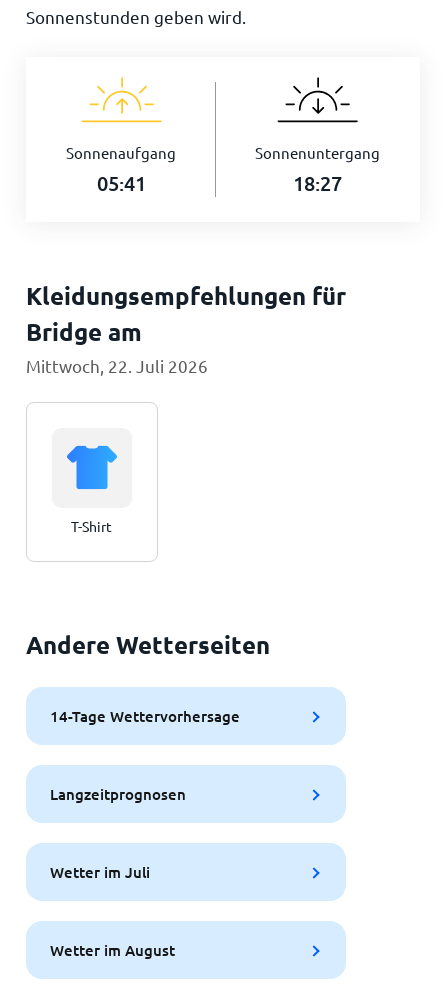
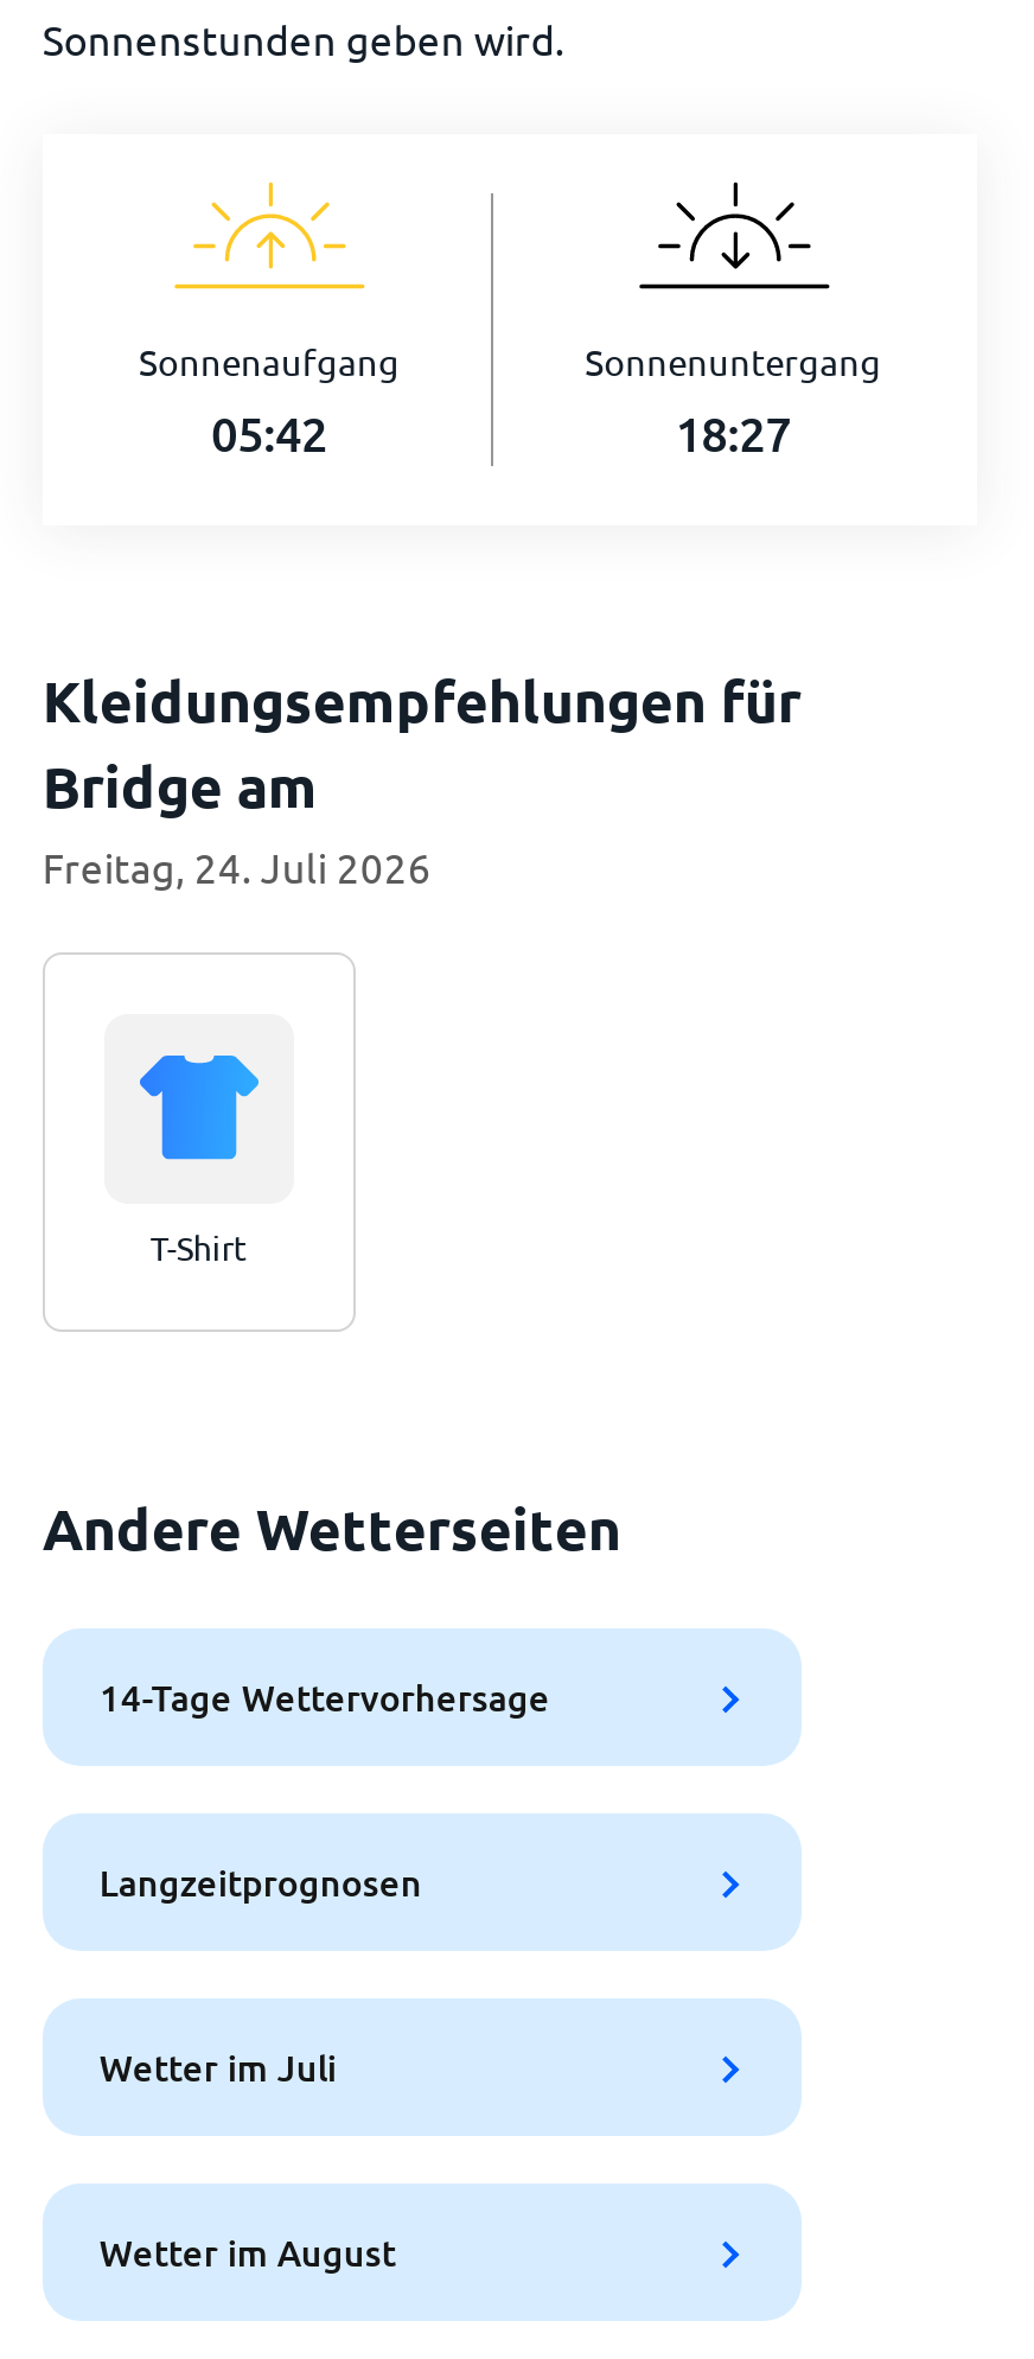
[97,170,146,196] 05:41 -> [211,402,327,464] 05:42
[26,355,208,376] Mittwoch, 22. Juli 2026 -> [42,841,431,891] Freitag, 24. Juli 2026

